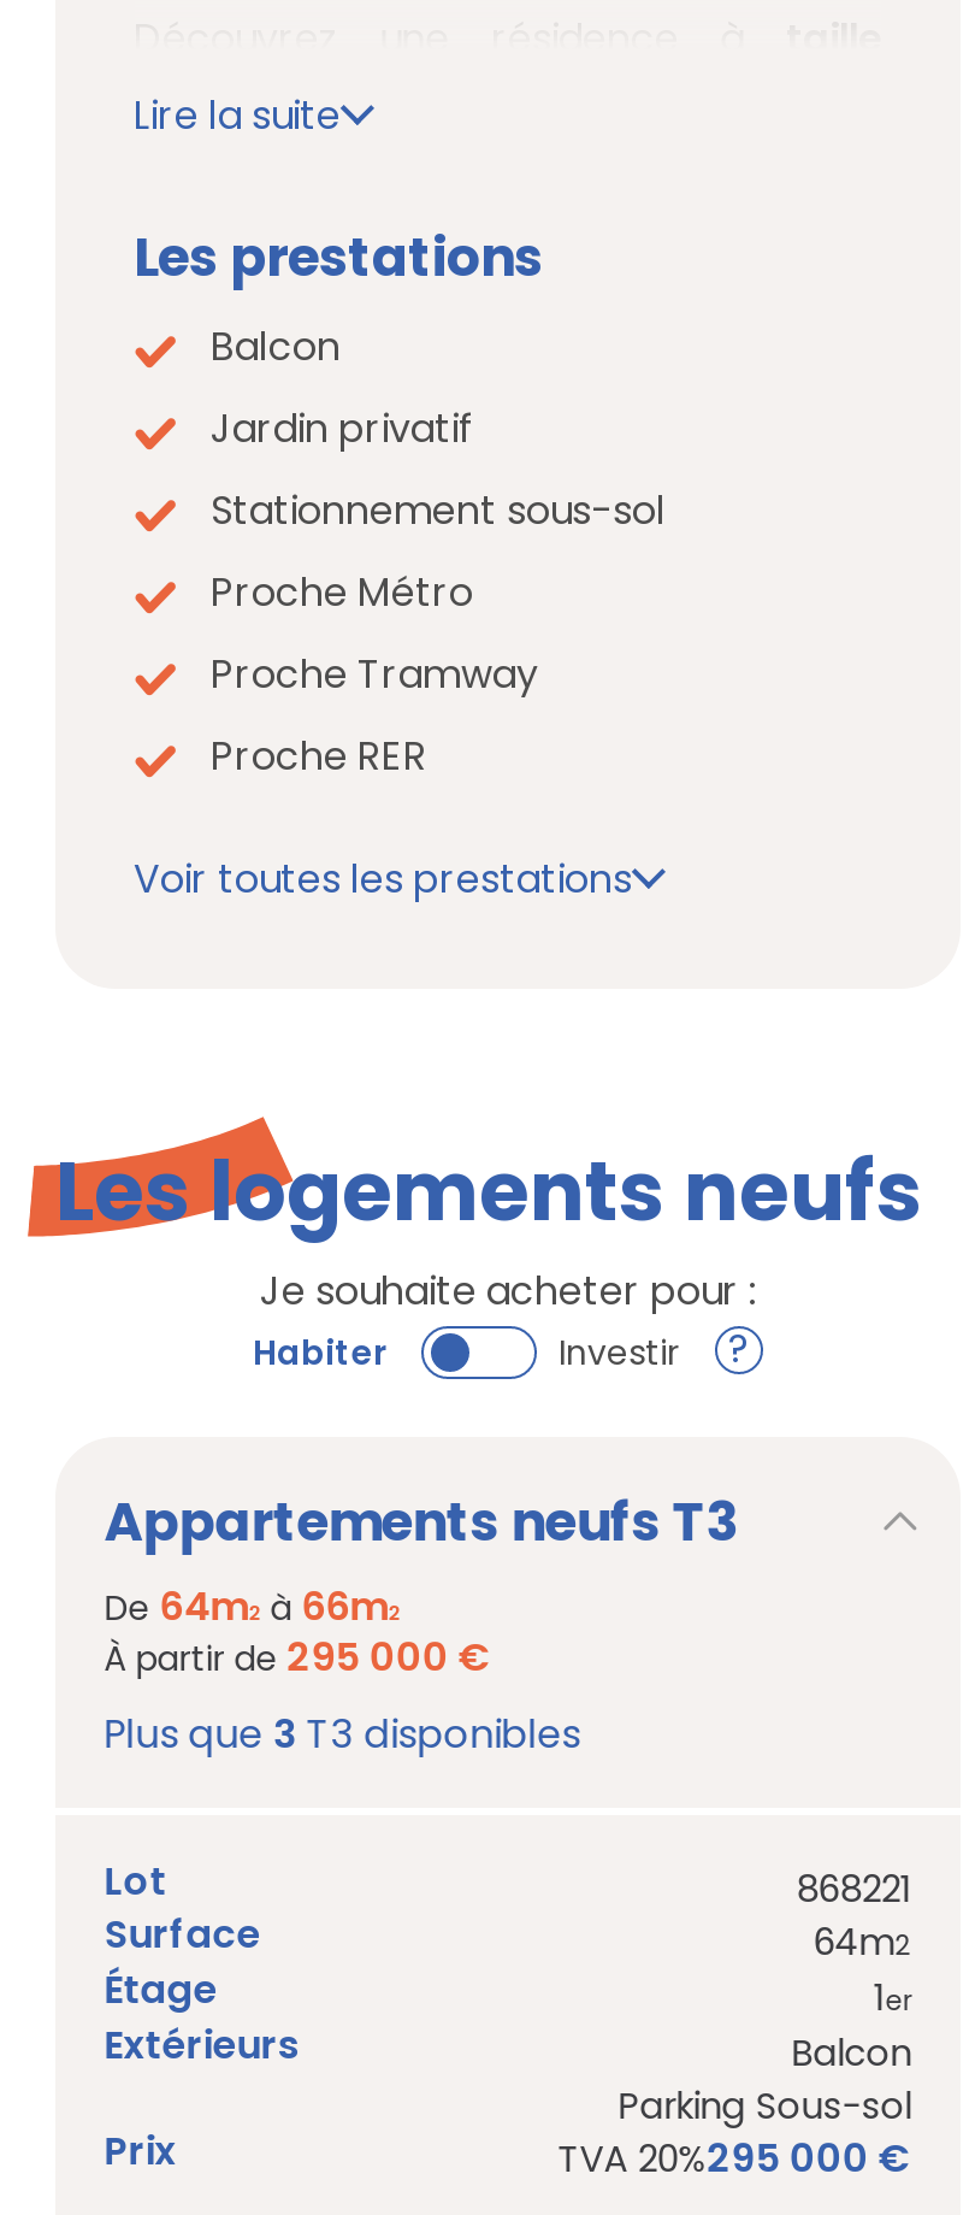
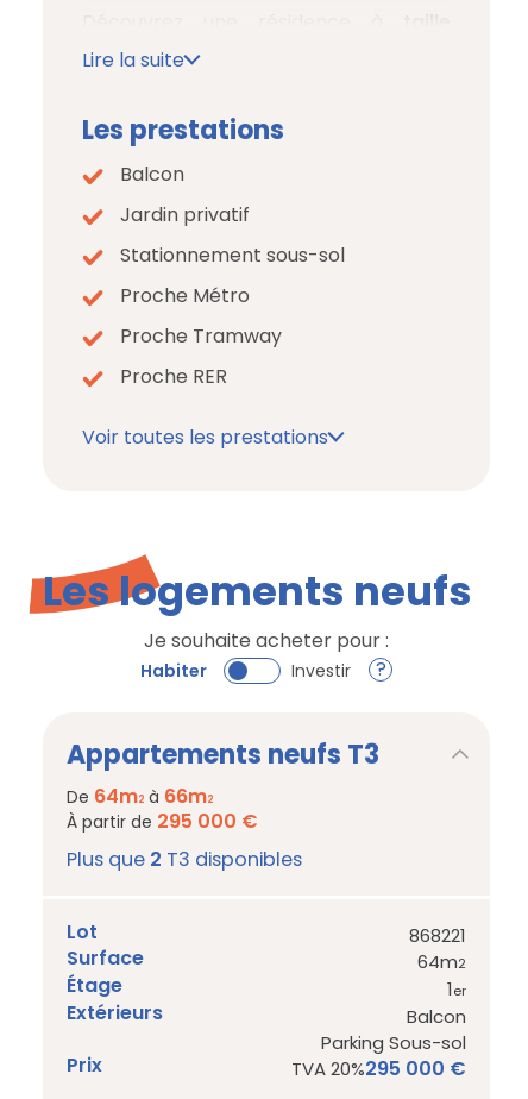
[104,1706,581,1761] Plus que 3 T3 disponibles -> [67,845,302,873] Plus que 2 T3 disponibles

